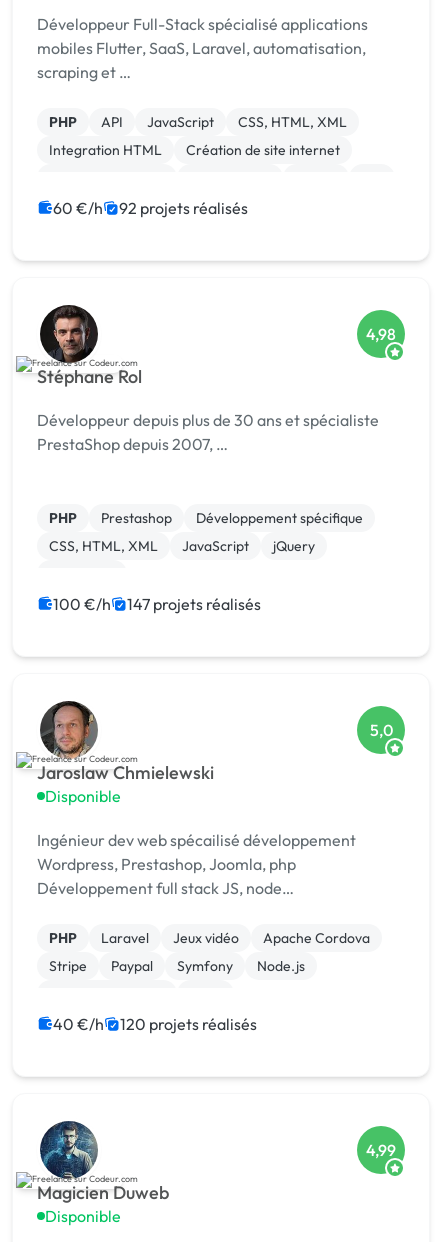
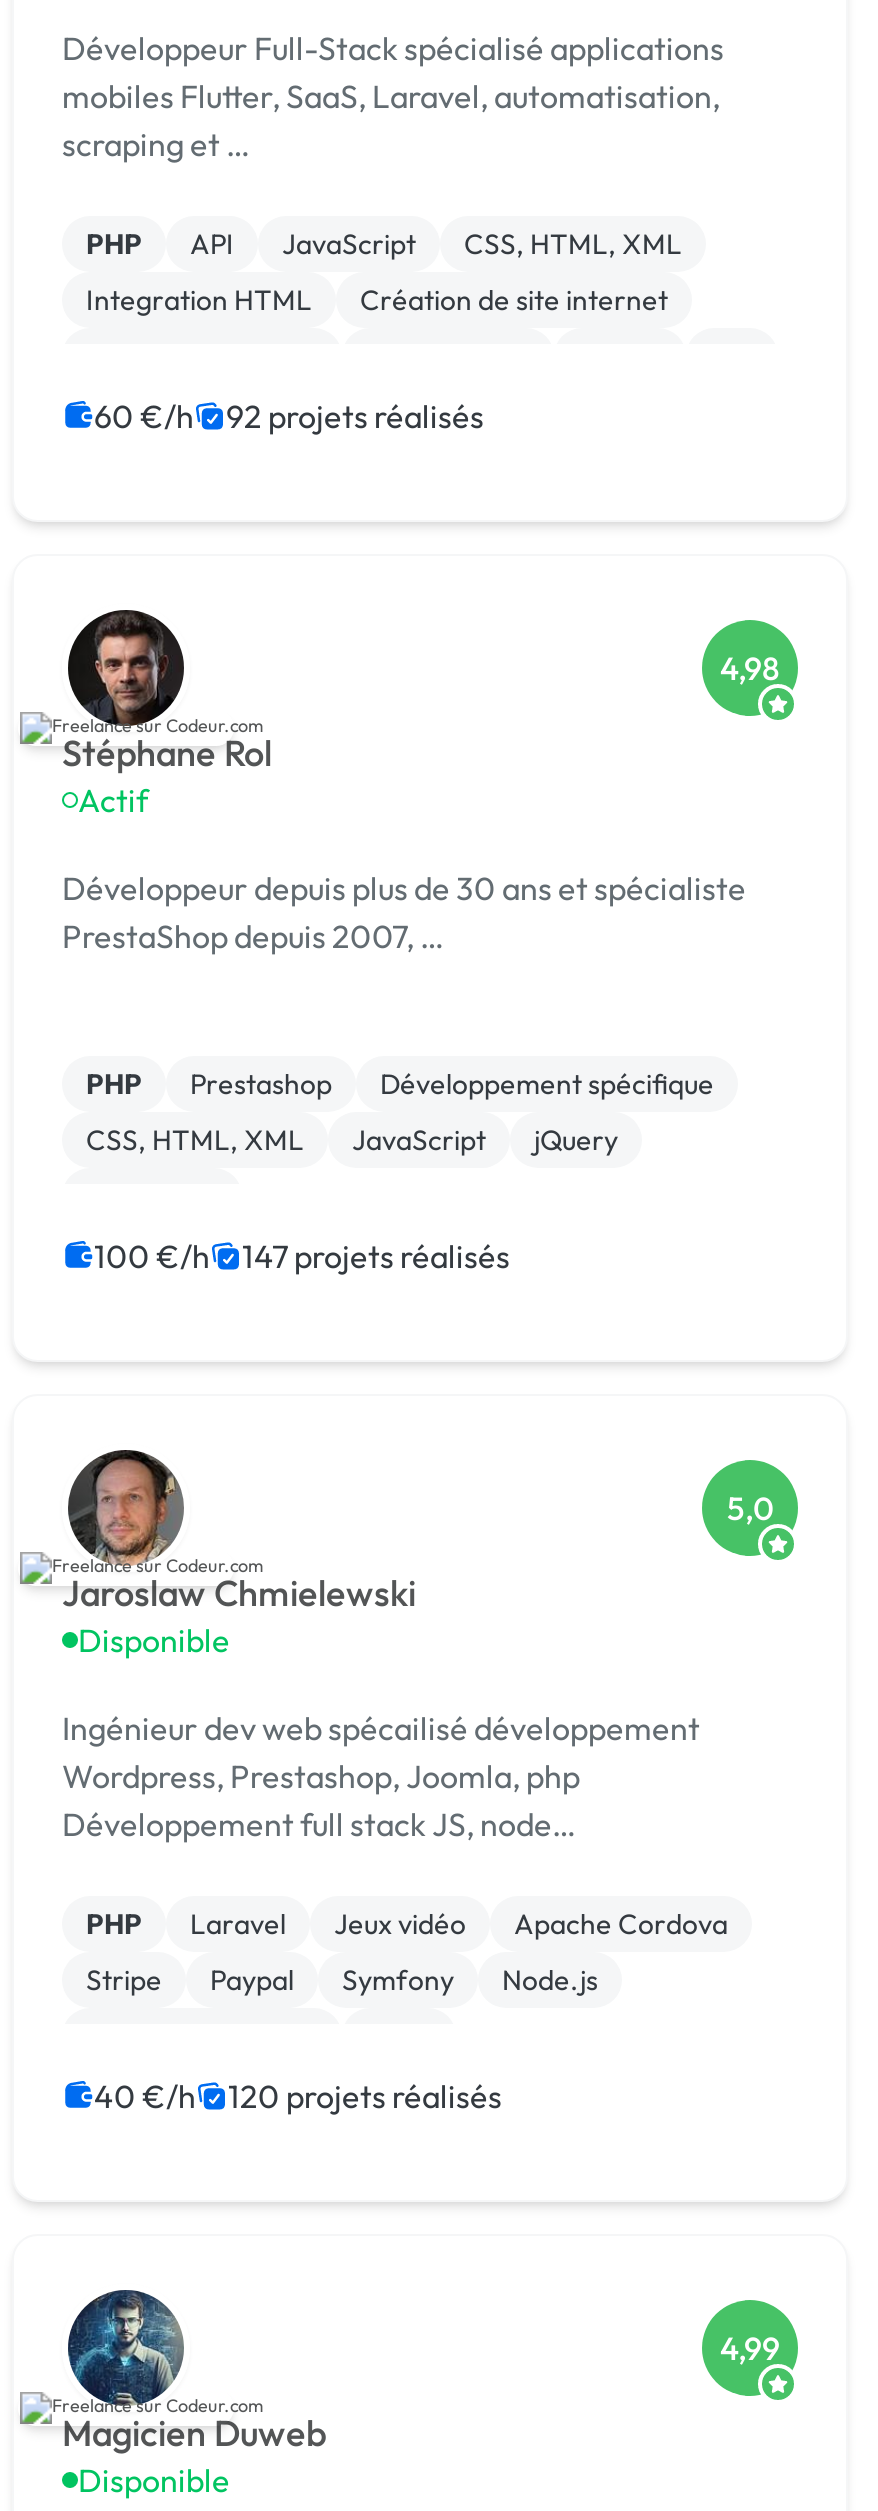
none -> [78,780,148,820] Actif

